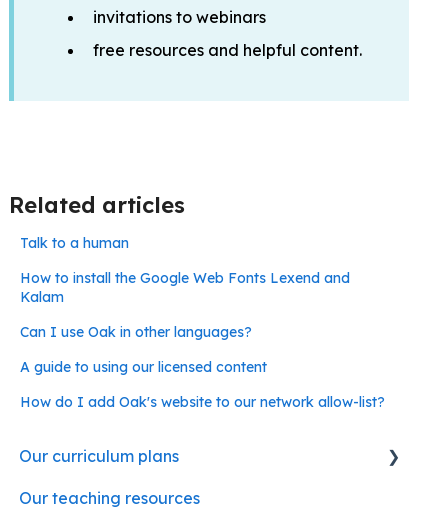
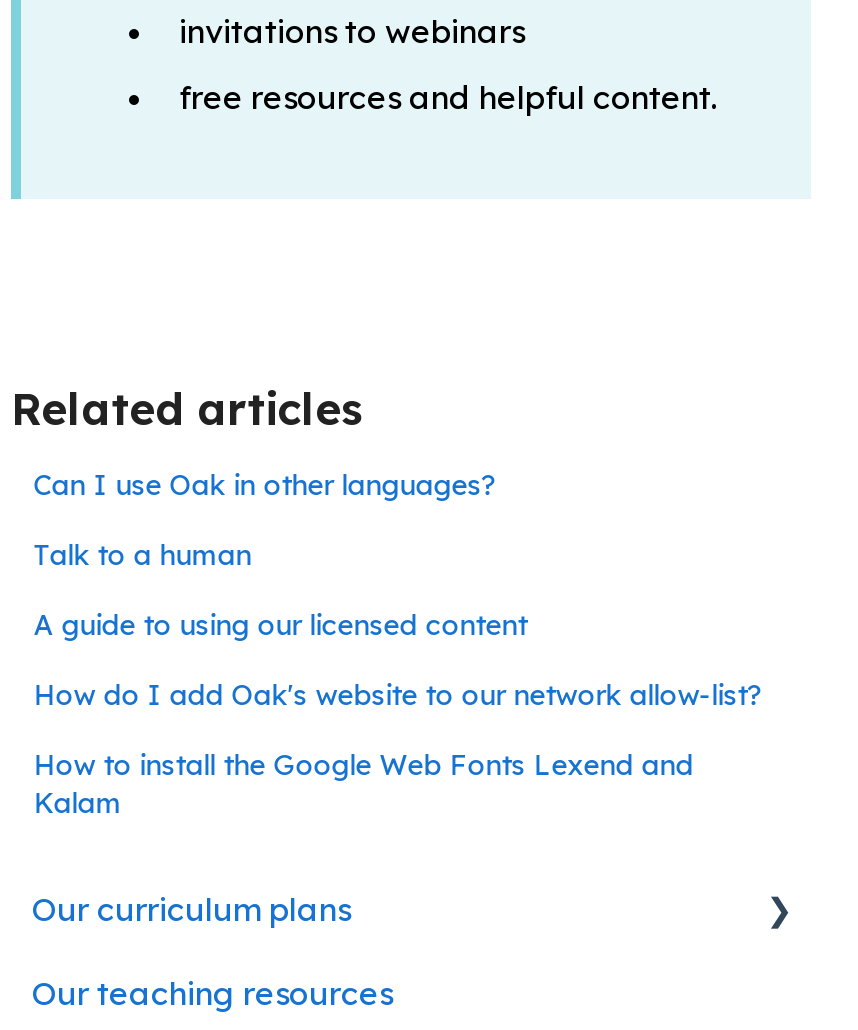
moved [20,234,129,252] -> [33,537,251,573]: Talk to a human
moved [20,269,350,306] -> [33,747,693,821]: How to install the Google Web Fonts Lexend and | Kalam
moved [20,323,252,341] -> [33,467,497,503]: Can I use Oak in other languages?
moved [20,358,385,411] -> [33,607,763,713]: A guide to using our licensed content | How do I add Oak's website to our network allow-list?

